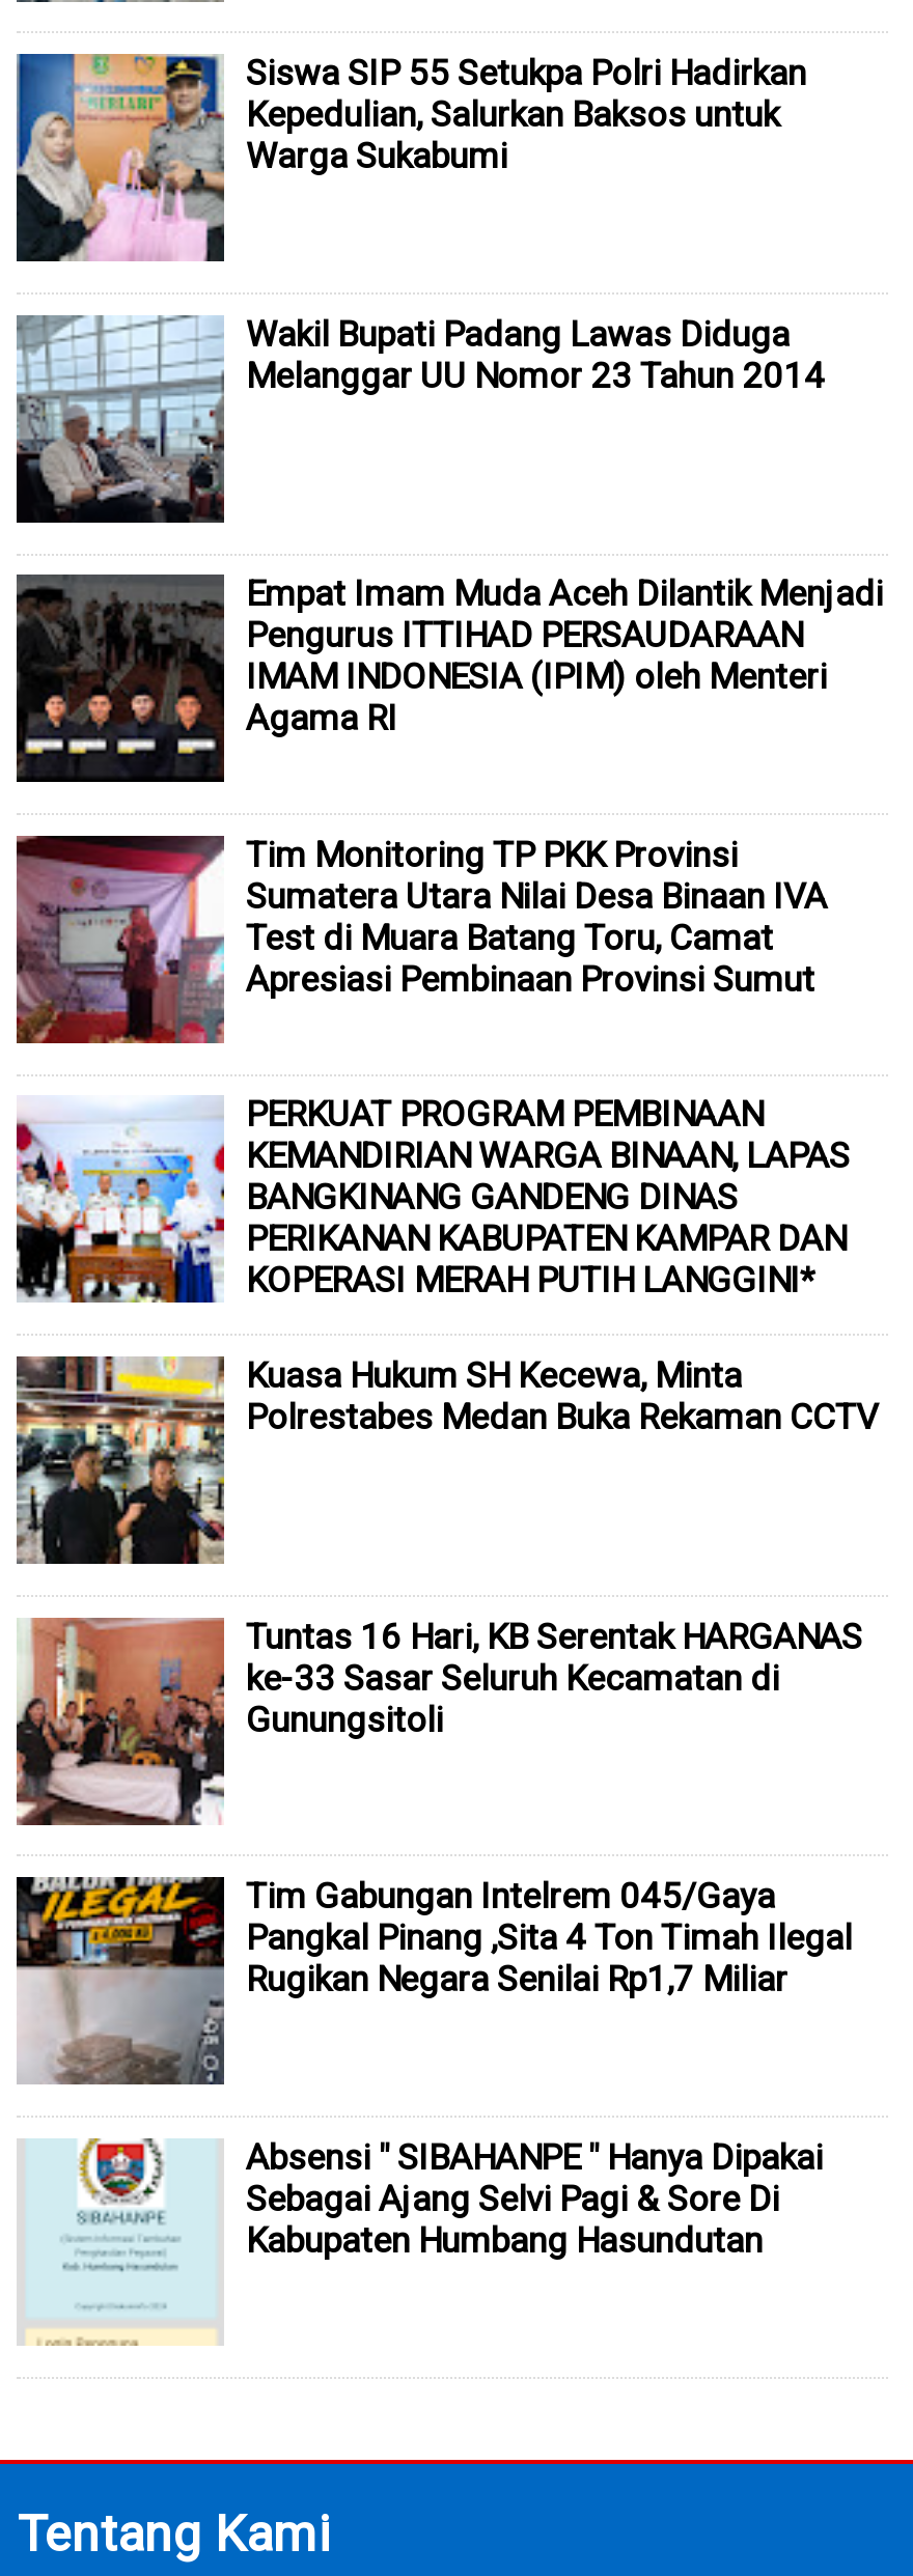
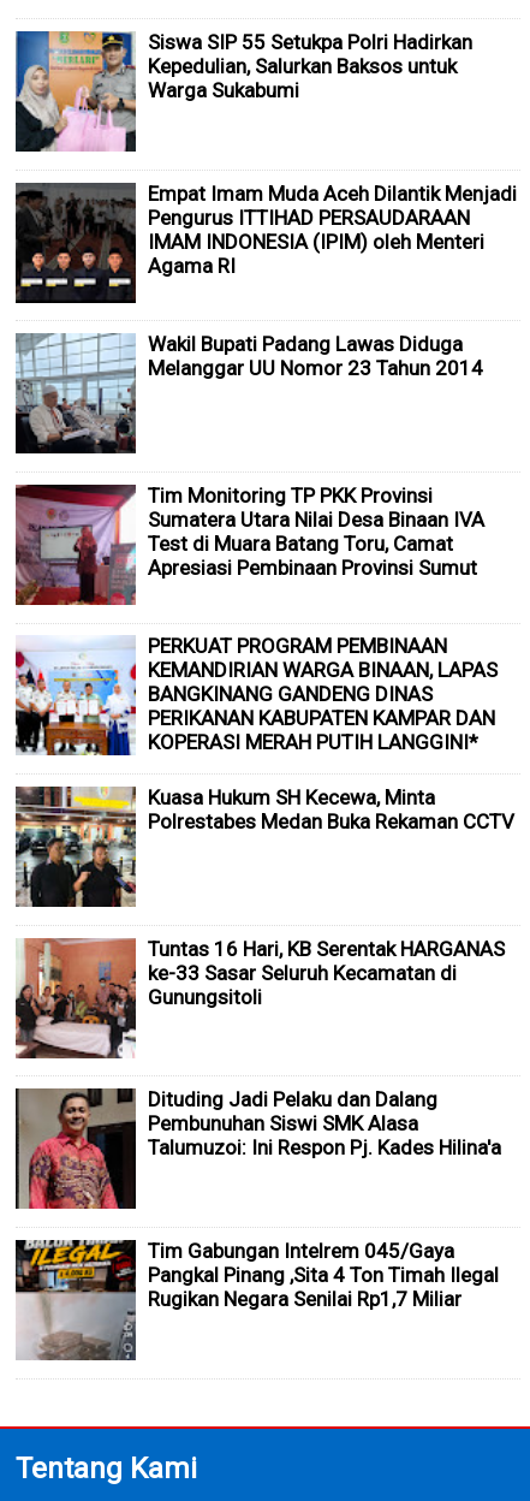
moved [15,312,825,523] -> [16,332,484,453]: [image] | Wakil Bupati Padang Lawas Diduga | Melanggar UU Nomor 23 Tahun 2014
moved [12,573,883,780] -> [13,181,517,301]: [image] | Empat Imam Muda Aceh Dilantik Menjadi | Pengurus ITTIHAD PERSAUDARAAN | IMAM INDONESIA (IPIM) oleh Menteri | Agama RI
none -> [14,1087,502,1210] [image] | Dituding Jadi Pelaku dan Dalang | Pembunuhan Siswi SMK Alasa | Talumuzoi: Ini Respon Pj. Kades Hilina'a
moved [12,1873,852,2089] -> [13,1238,499,1363]: [image] | Tim Gabungan Intelrem 045/Gaya | Pangkal Pinang ,Sita 4 Ton Timah Ilegal | Rugikan Negara Senilai Rp1,7 Miliar
[17,2136,823,2346] [image] | Absensi " SIBAHANPE " Hanya Dipakai | Sebagai Ajang Selvi Pagi & Sore Di | Kabupaten Humbang Hasundutan -> none

